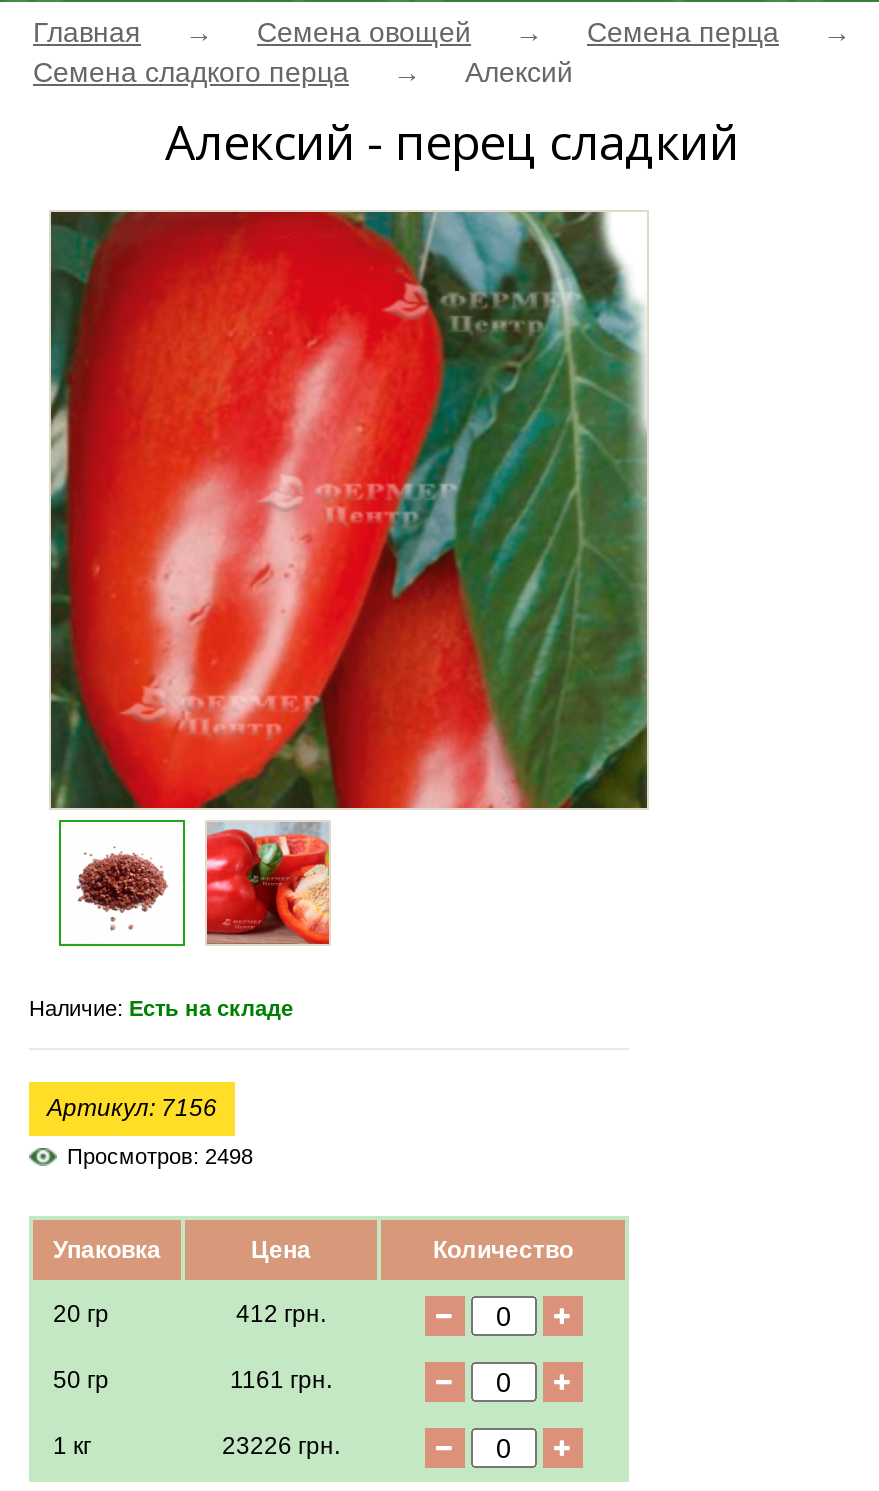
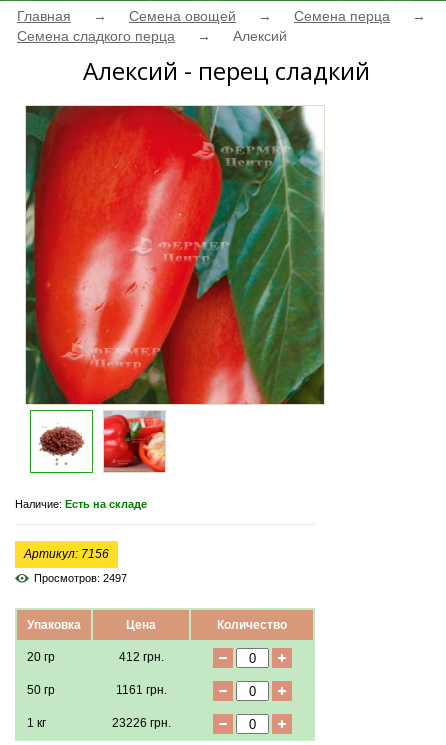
[67,1144,253,1168] Просмотров: 2498 -> [34,572,127,584] Просмотров: 2497

